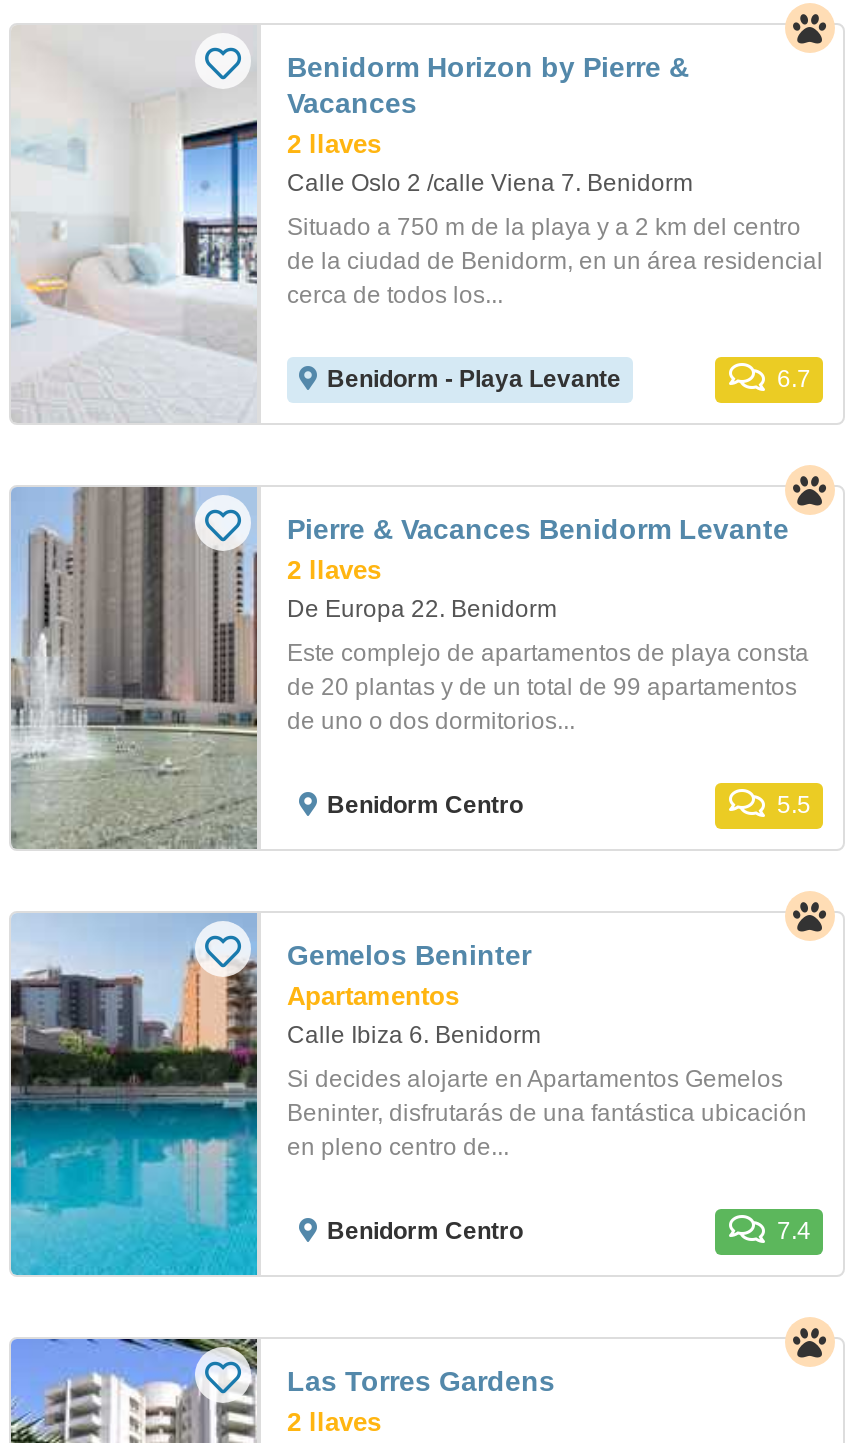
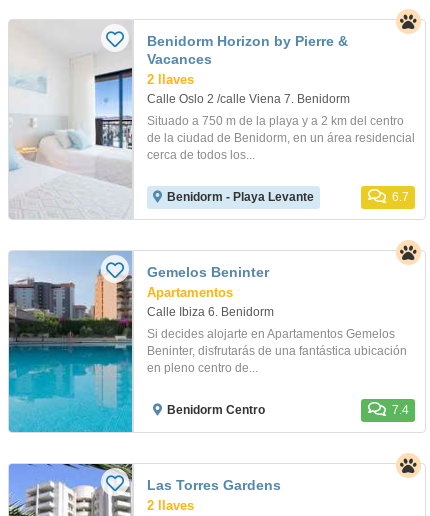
[11,485,811,849] [image] | Pierre & Vacances Benidorm Levante | 2 llaves | De Europa 22. Benidorm | Este complejo de apartamentos de playa consta | de 20 plantas y de un total de 99 apartamentos | de uno o dos dormitorios... | Benidorm Centro | 5.5 -> none

